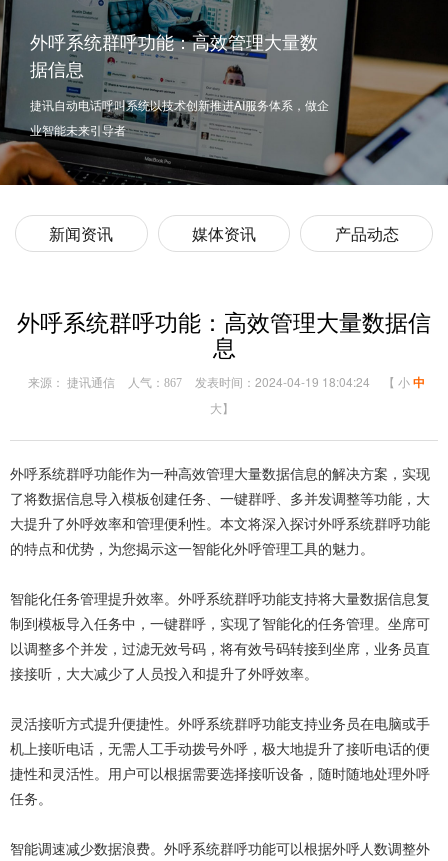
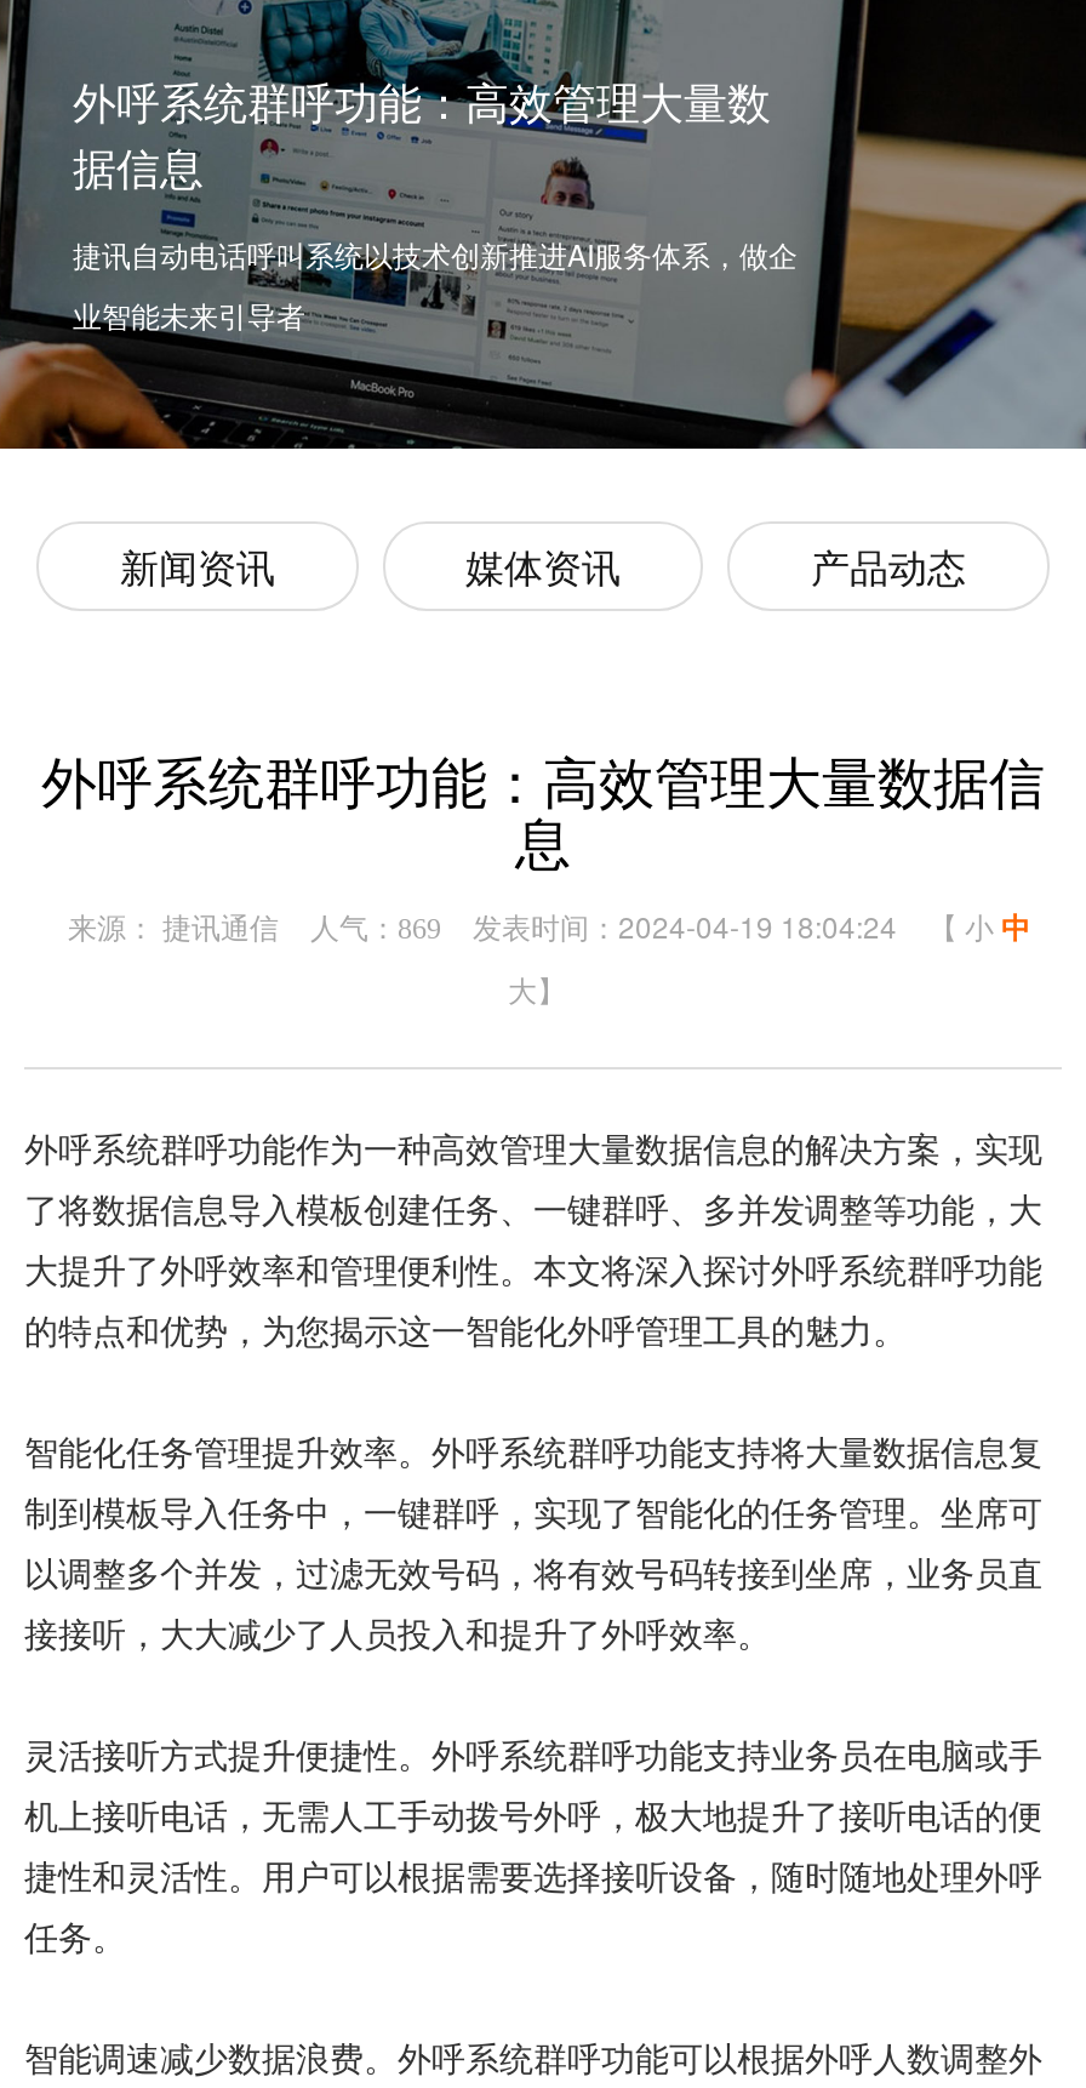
[28,373,425,391] 来源： 捷讯通信 人气：867 发表时间：2024-04-19 18:04:24 【小 中 -> [68,905,1030,948] 来源： 捷讯通信 人气：869 发表时间：2024-04-19 18:04:24 【小 中

